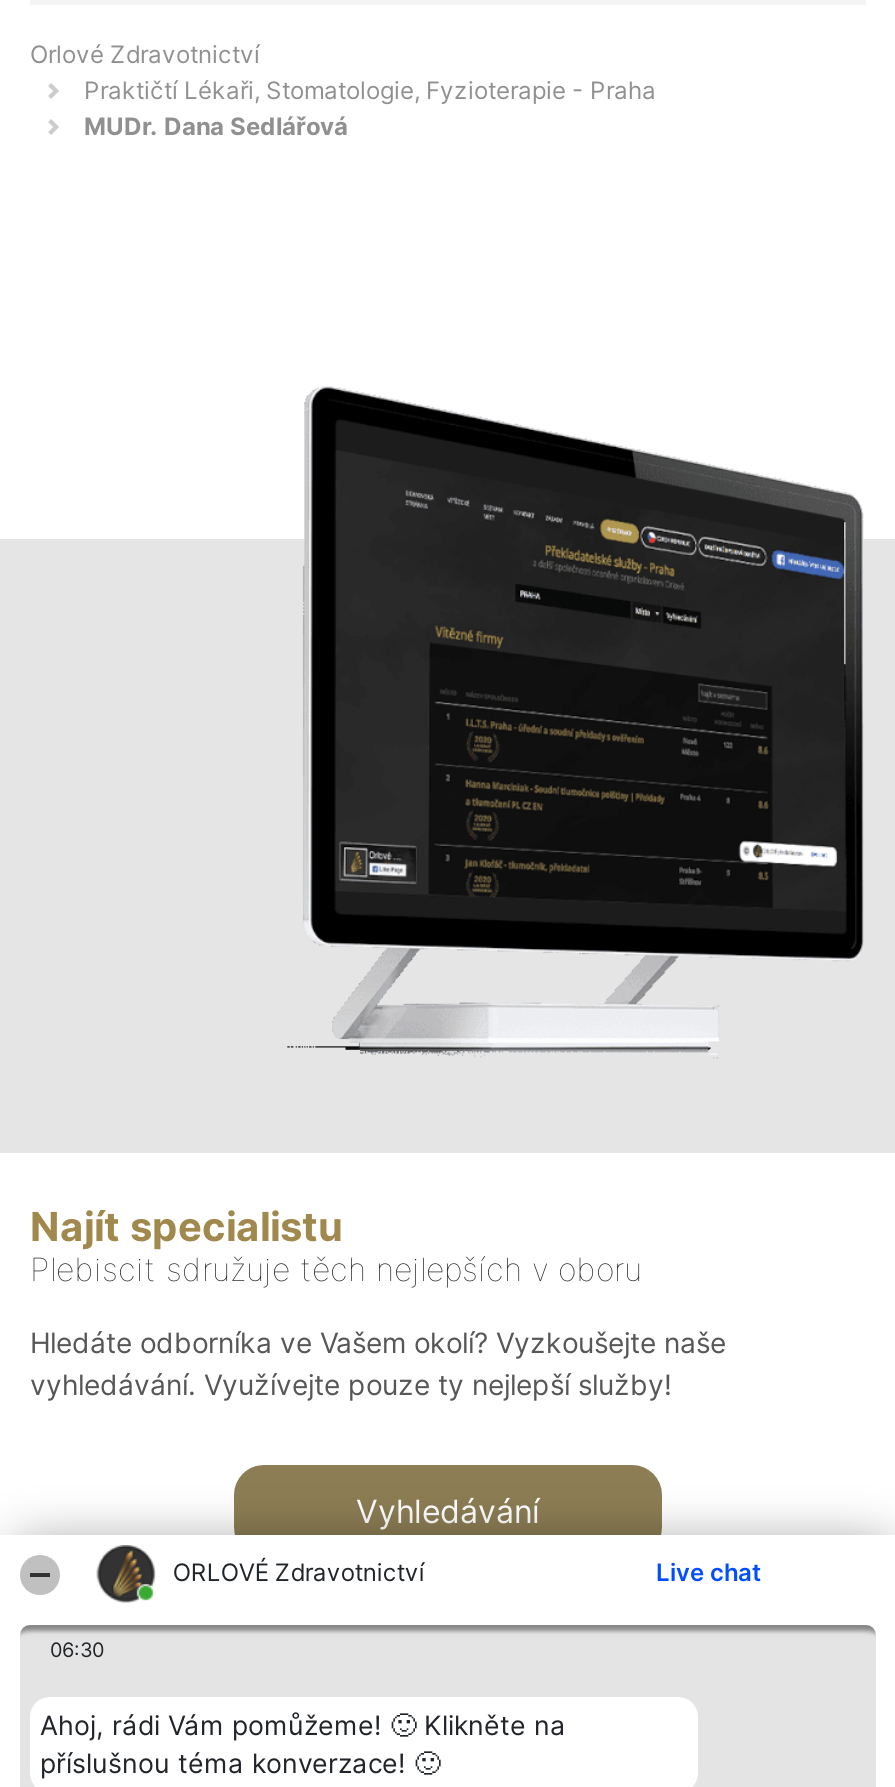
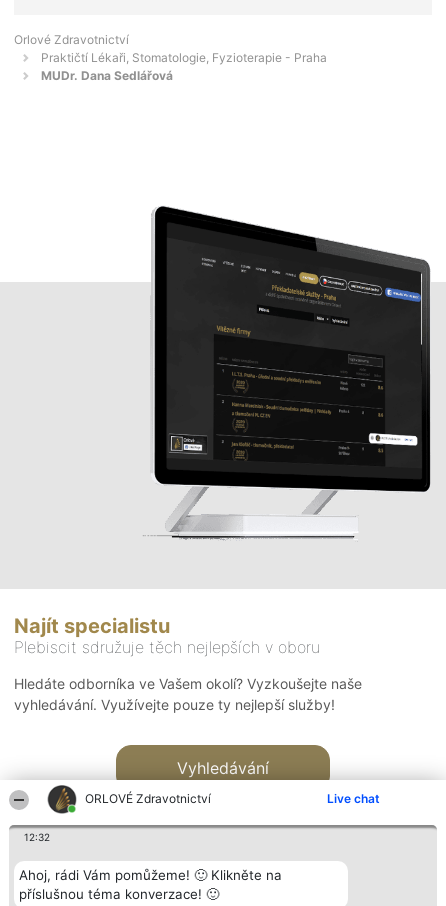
[50,1637,104,1661] 06:30 -> [24,831,50,843] 12:32

